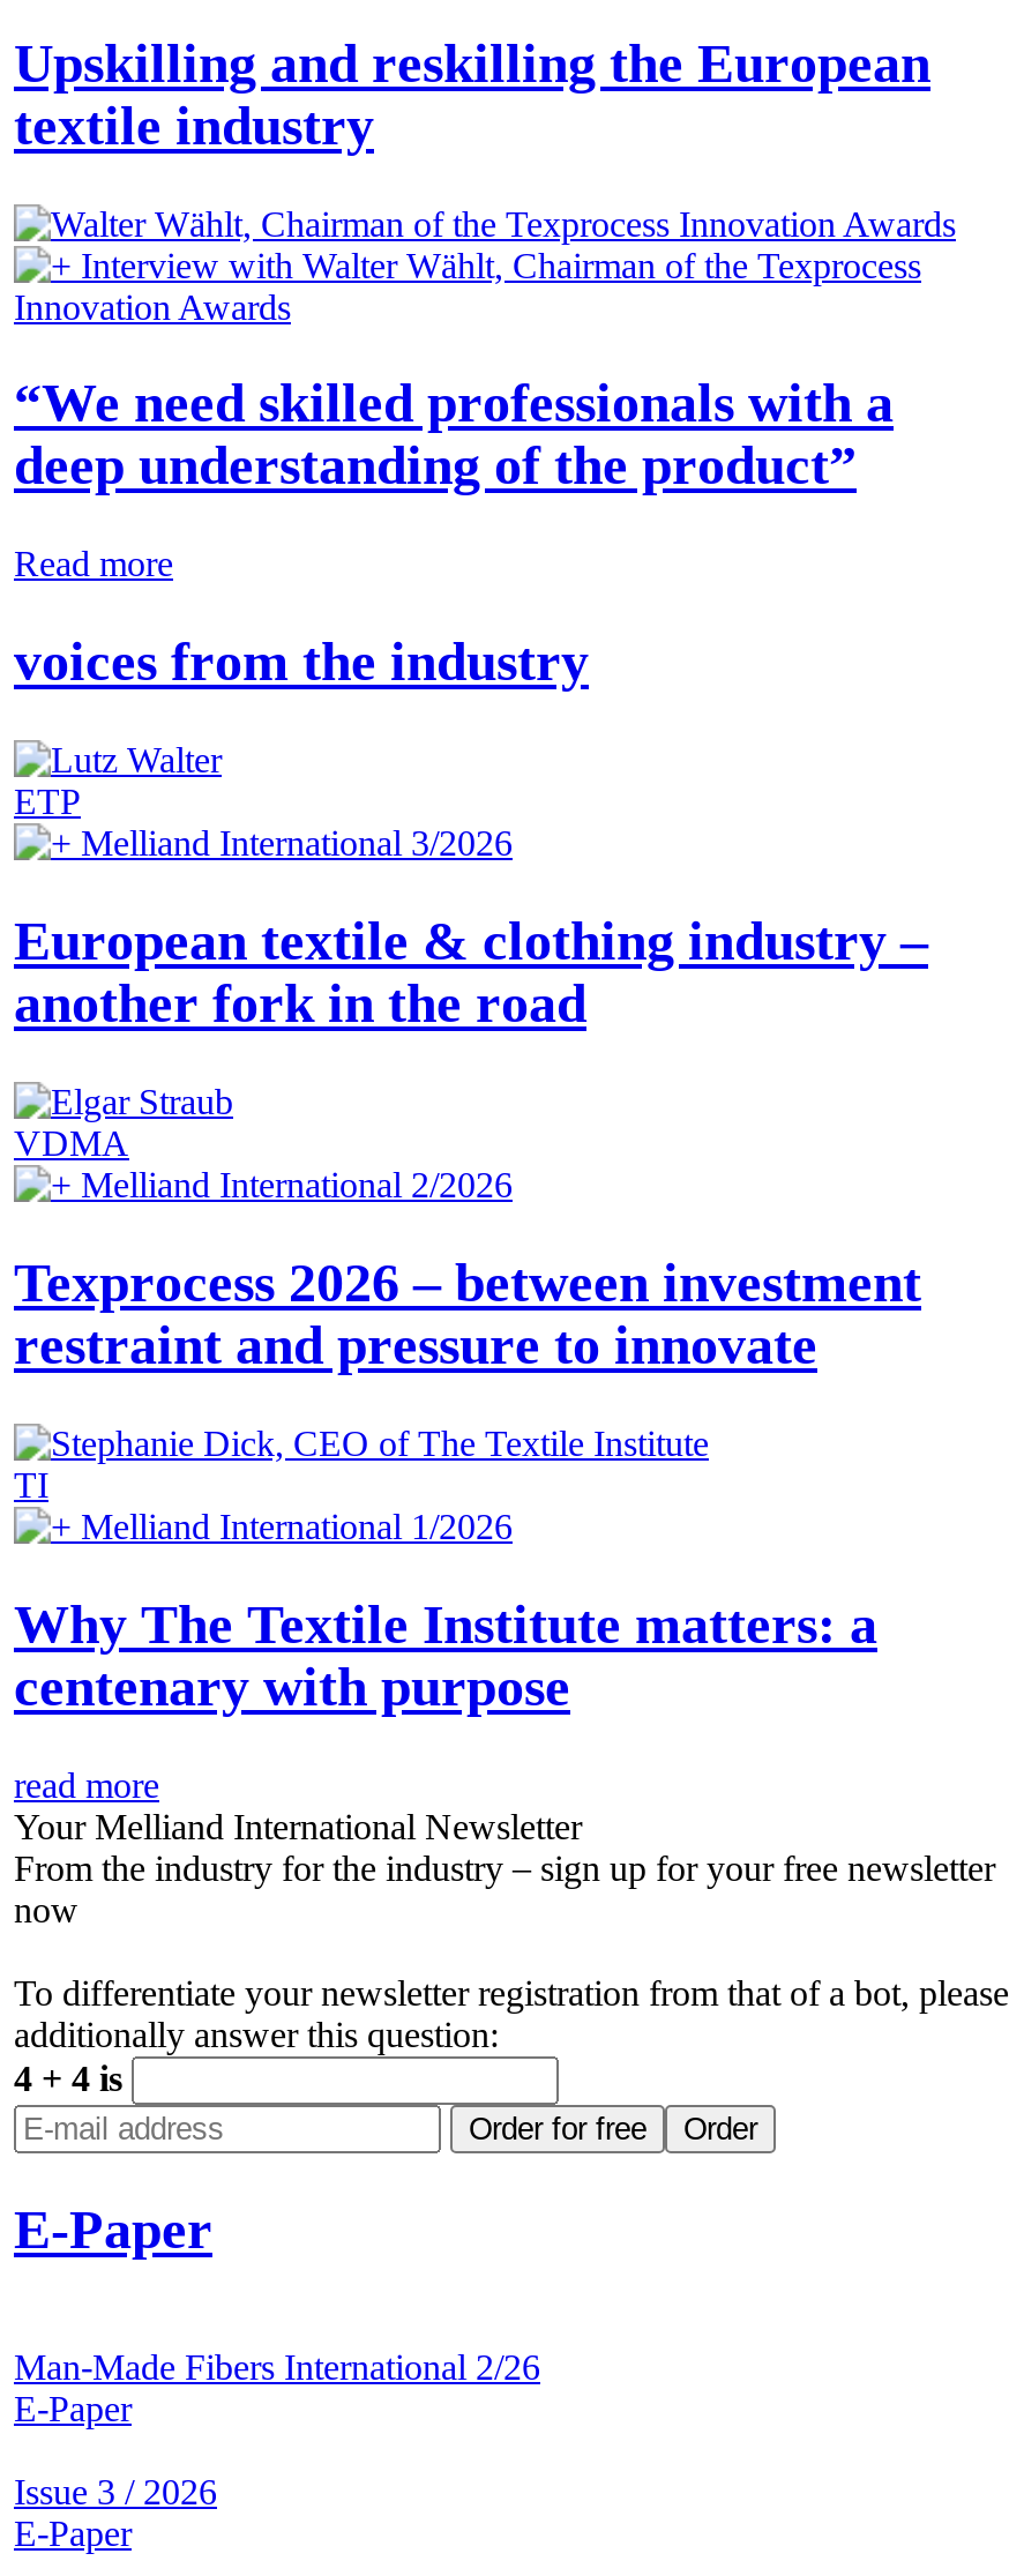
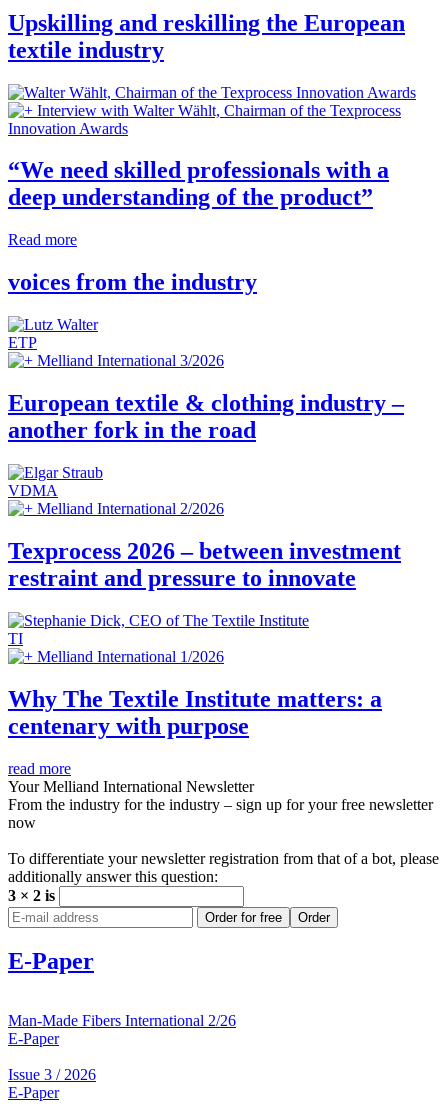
[14,2058,122,2097] 4 + 4 is -> [8,887,59,904] 3 × 2 is

